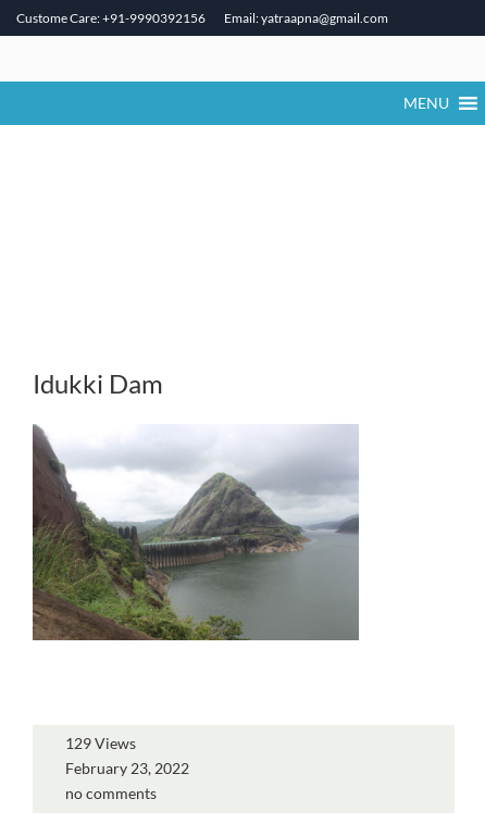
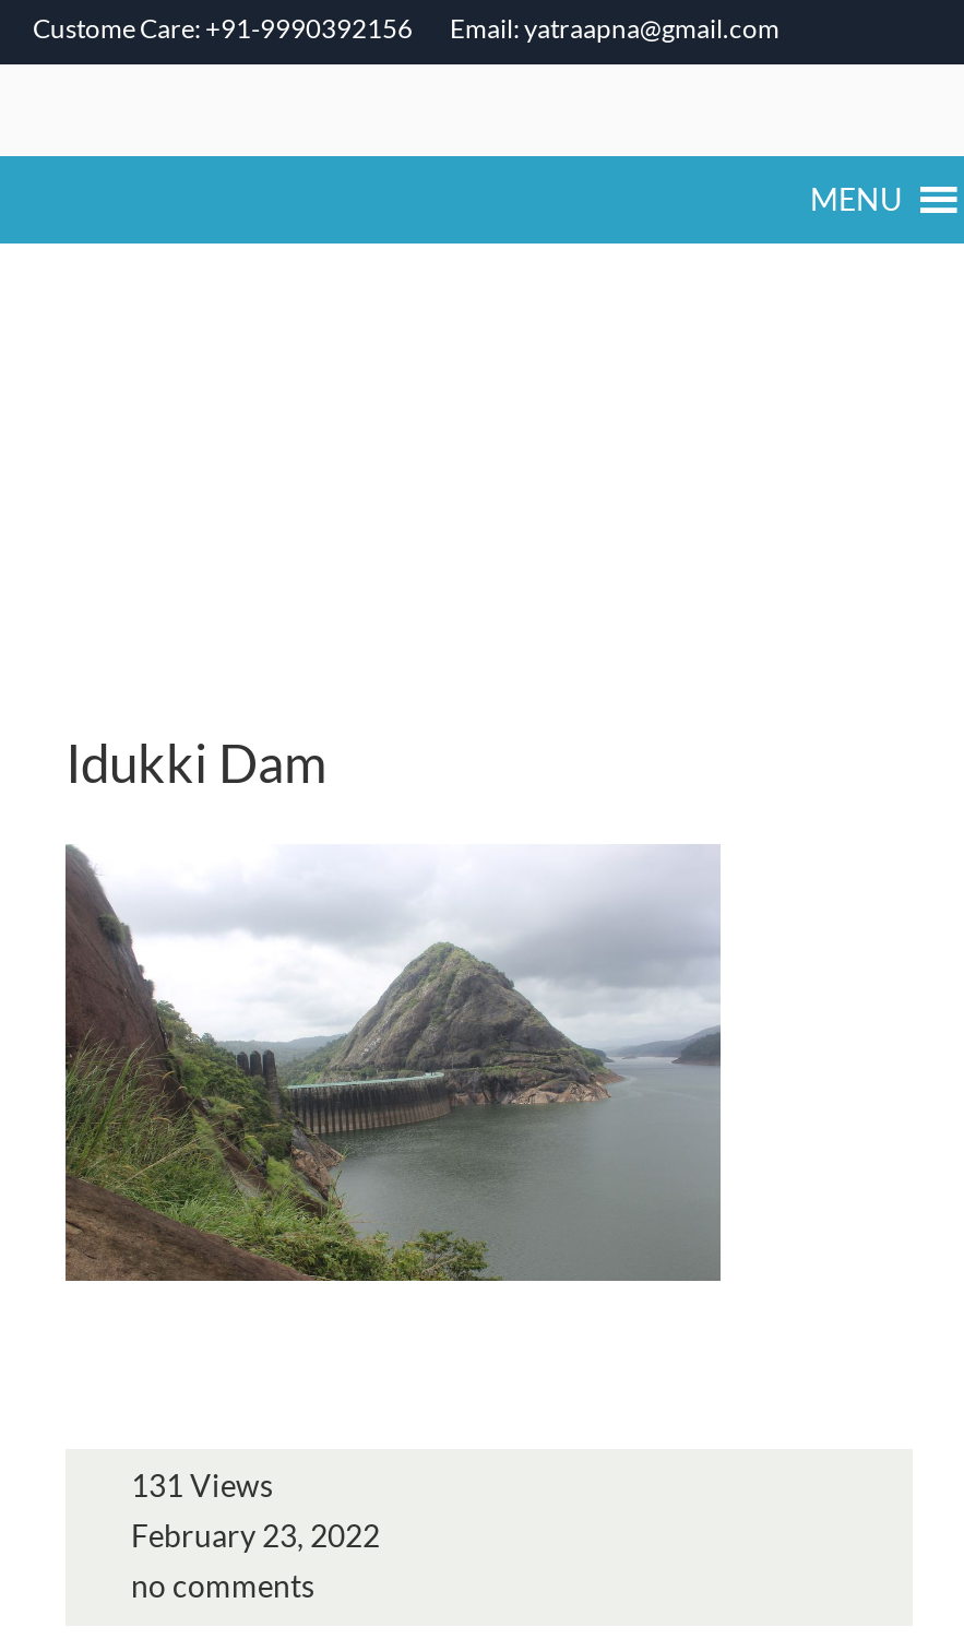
[65,734,136,752] 129 Views -> [131,1467,273,1504] 131 Views

